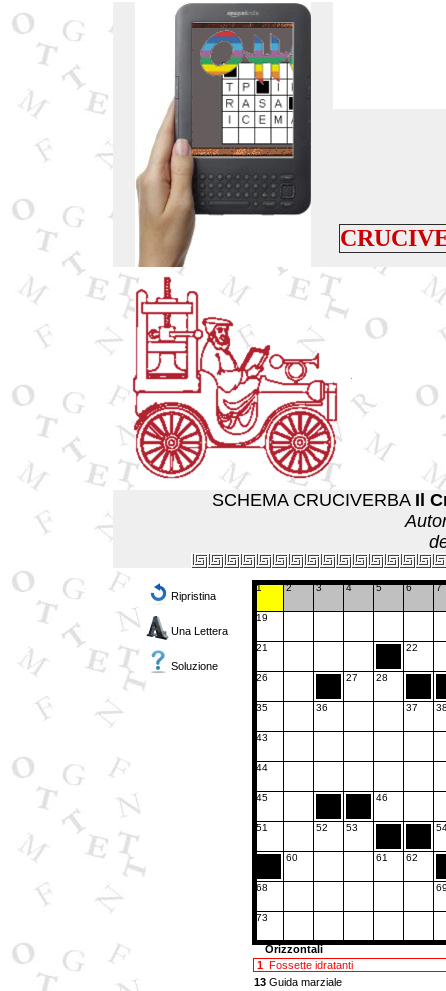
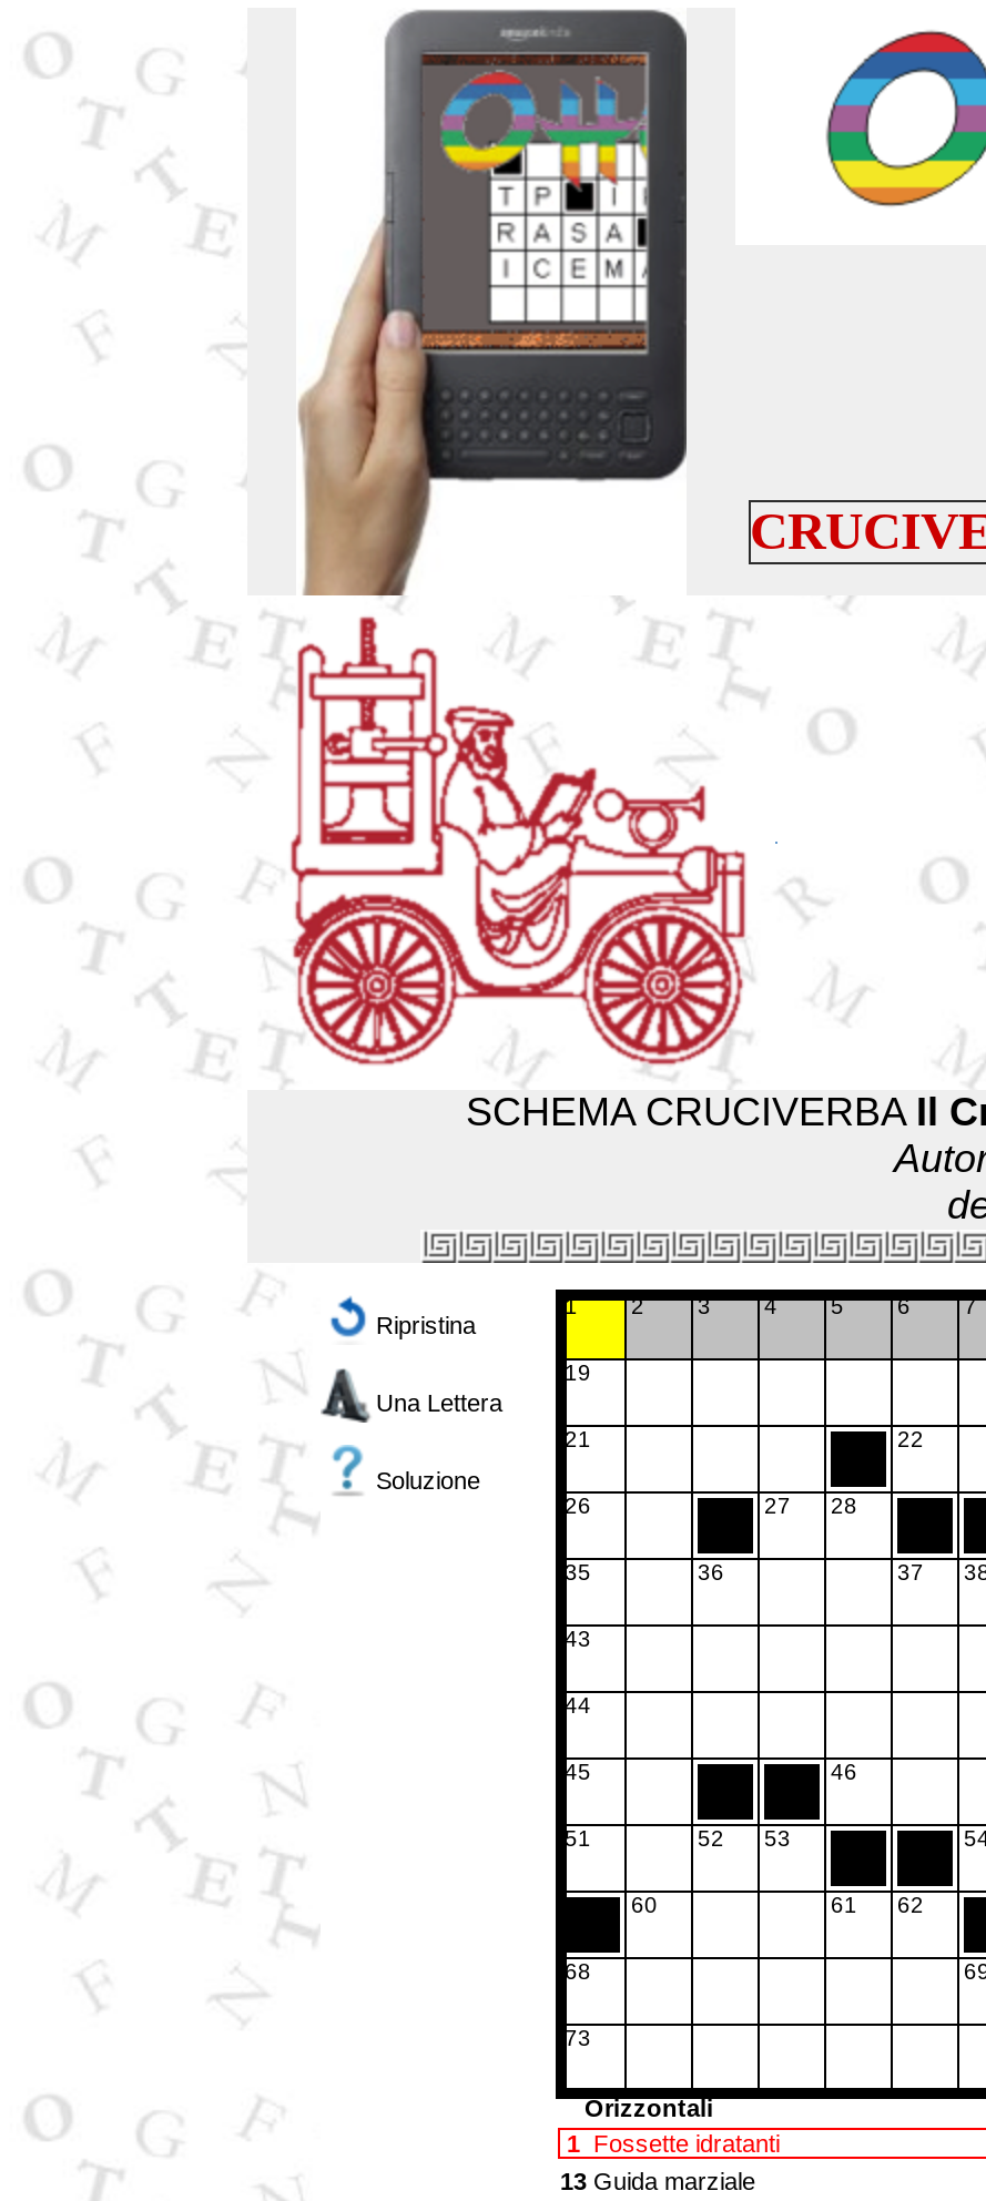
none -> [824,30,979,207] [image]

